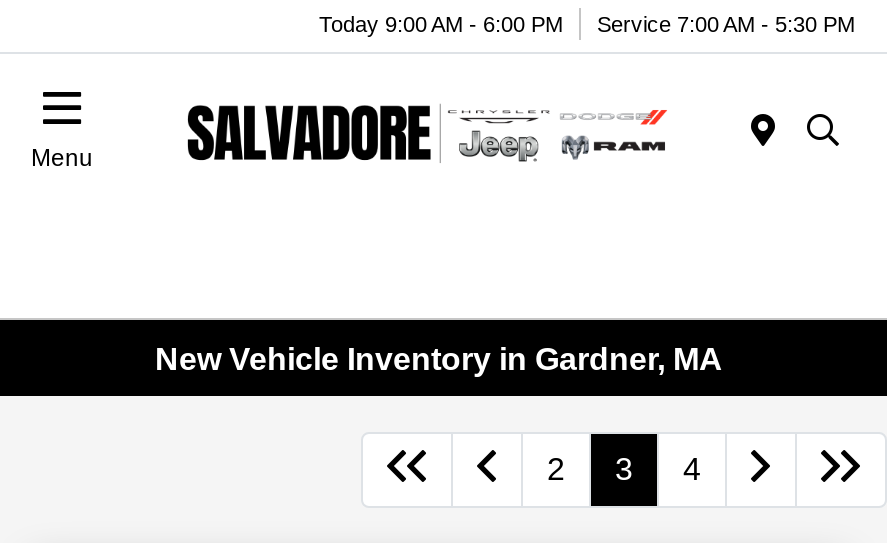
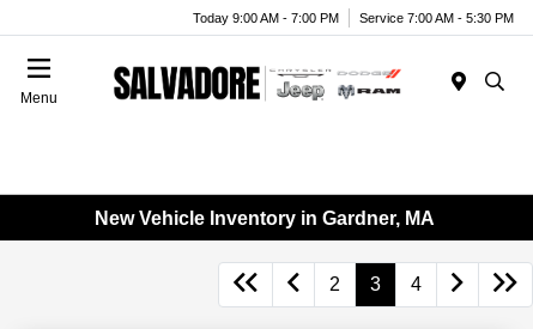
[319,11,855,35] Today 9:00 AM - 6:00 PM Service 7:00 AM - 5:30 PM -> [193,10,514,25] Today 9:00 AM - 7:00 PM Service 7:00 AM - 5:30 PM

